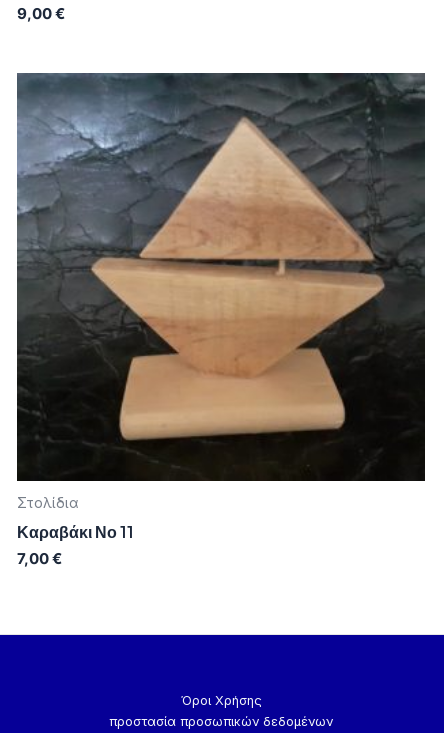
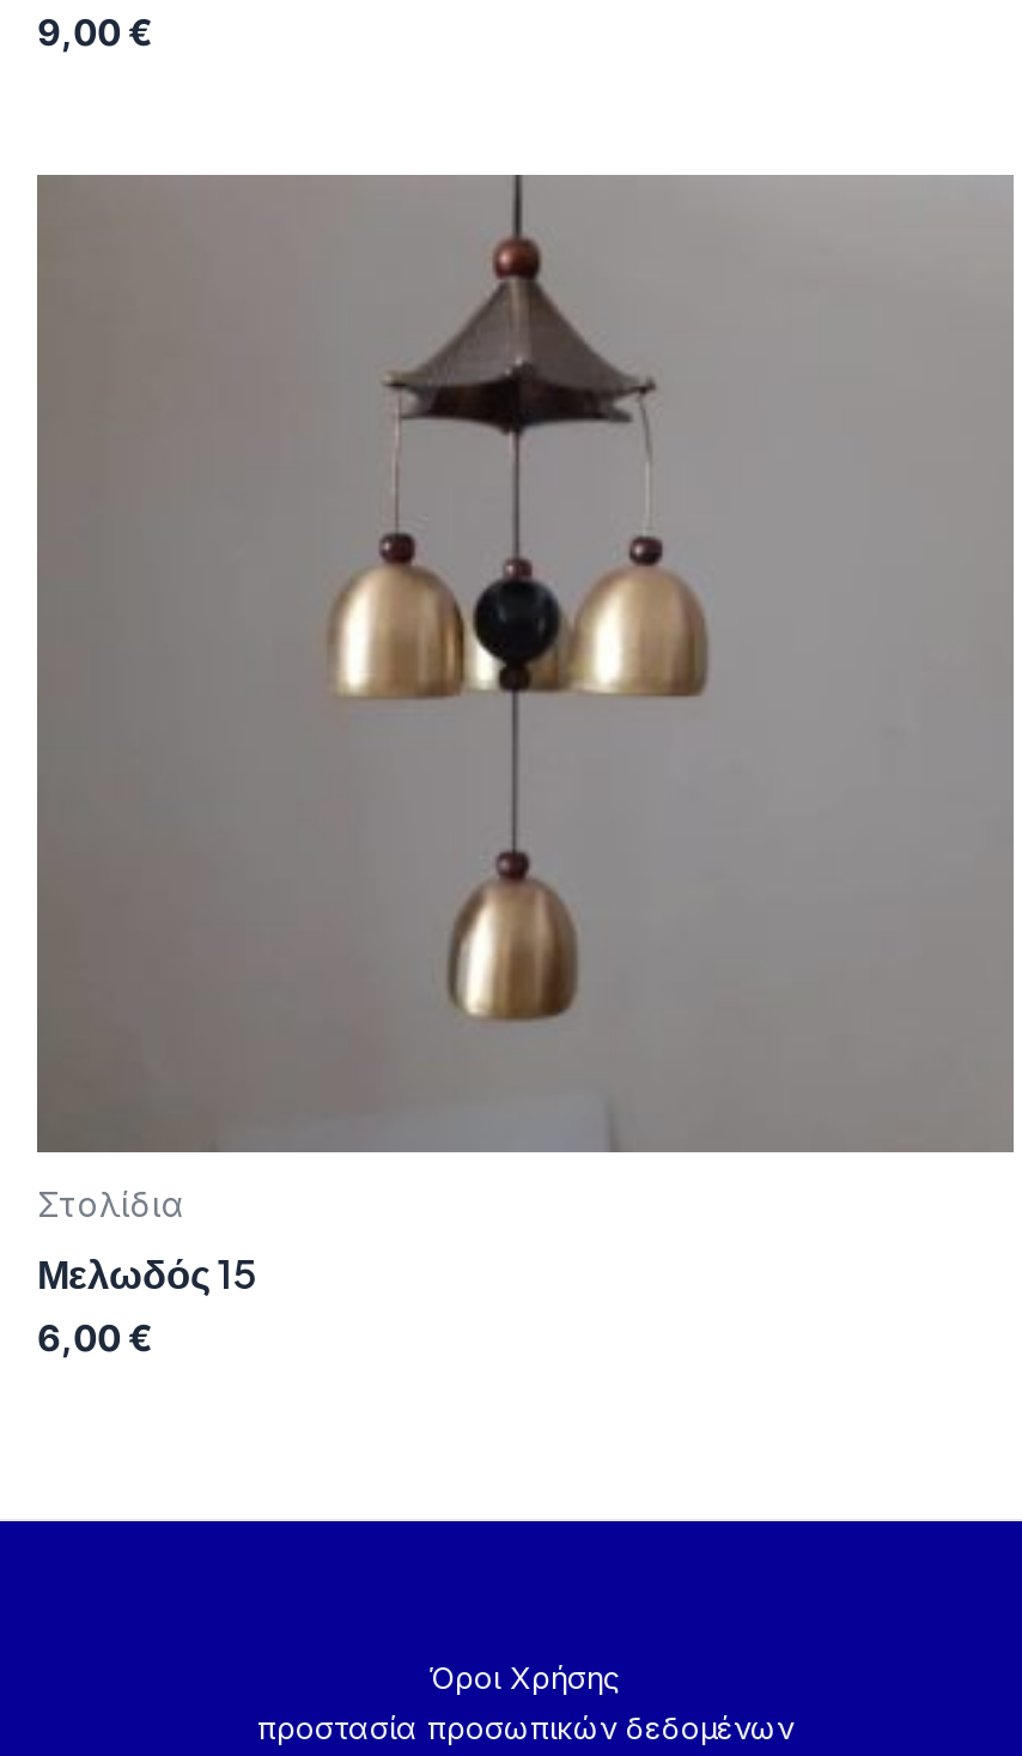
[16,73,425,568] [image] | Καραβάκι Νο 11 | 7,00 € -> [35,175,1011,1361] [image] | Μελωδός 15 | 6,00 €

